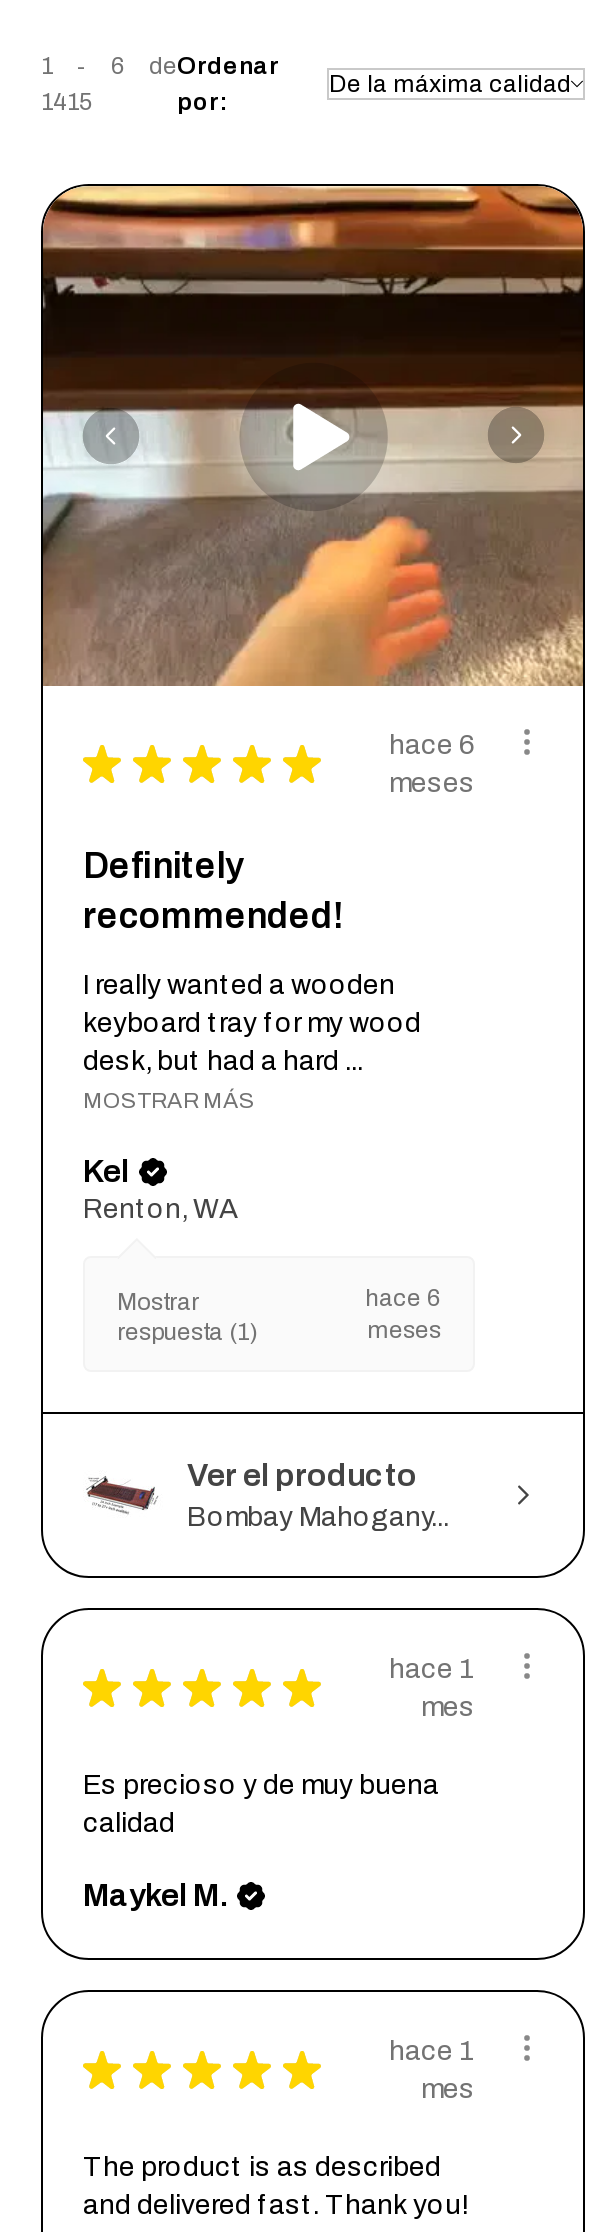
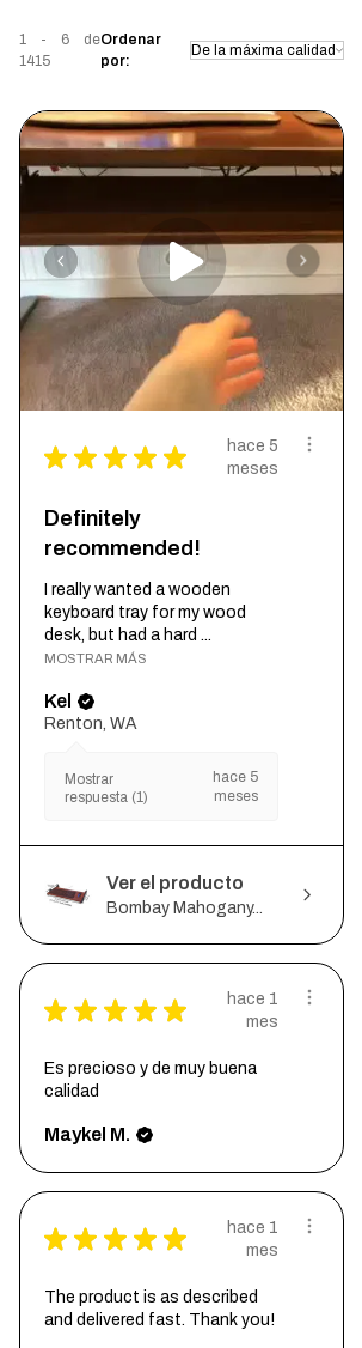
[389,730,475,760] hace 6 -> [227,437,278,455] hace 5
[365,1284,441,1312] hace 6 -> [213,769,258,786] hace 5

